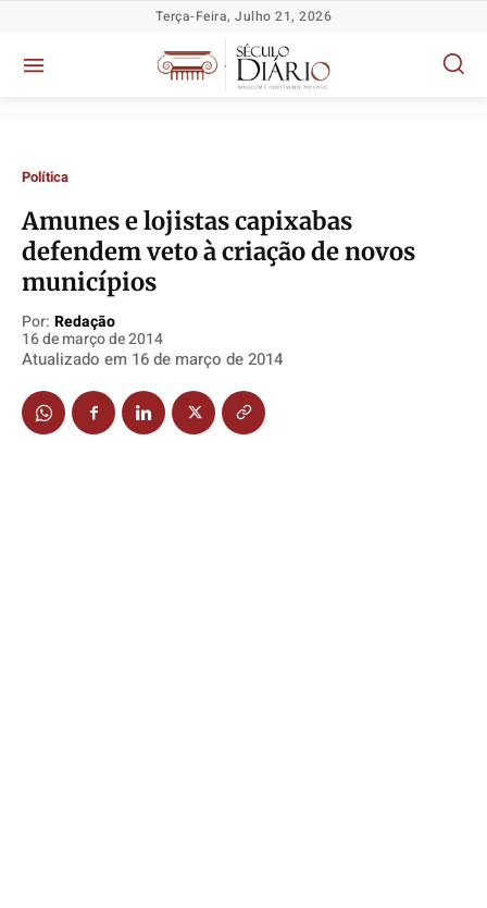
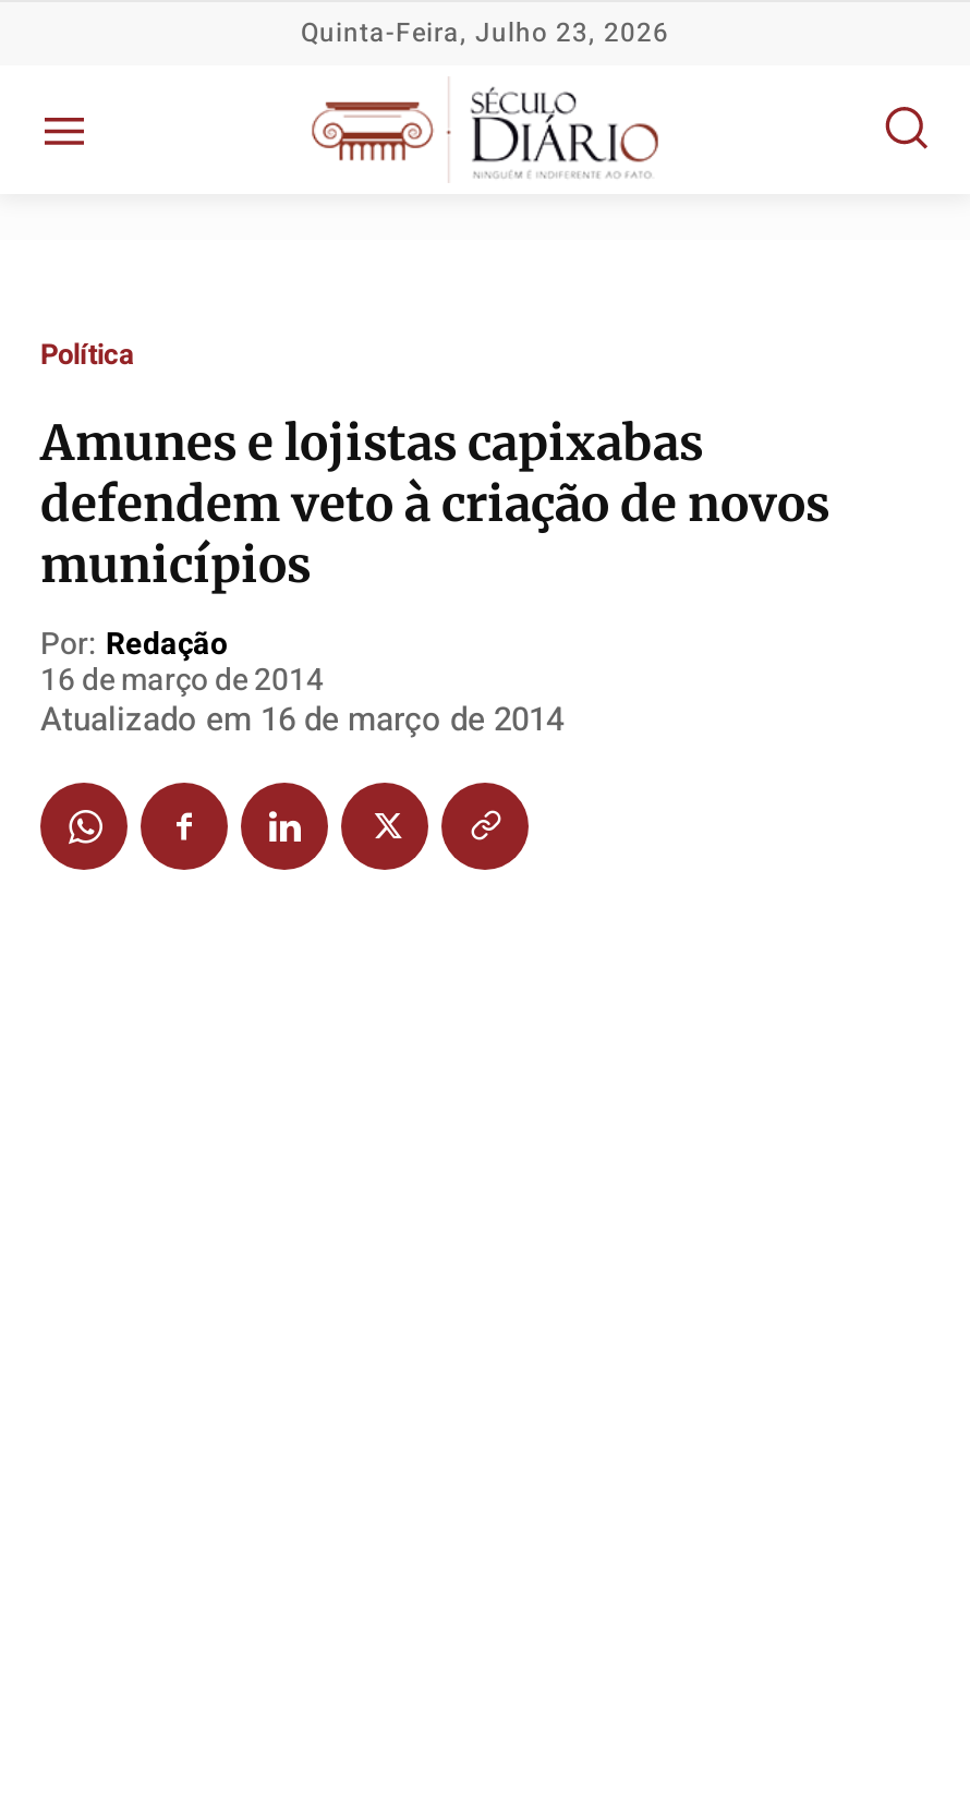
[155,7,332,26] Terça-Feira, Julho 21, 2026 -> [301,13,669,52] Quinta-Feira, Julho 23, 2026

